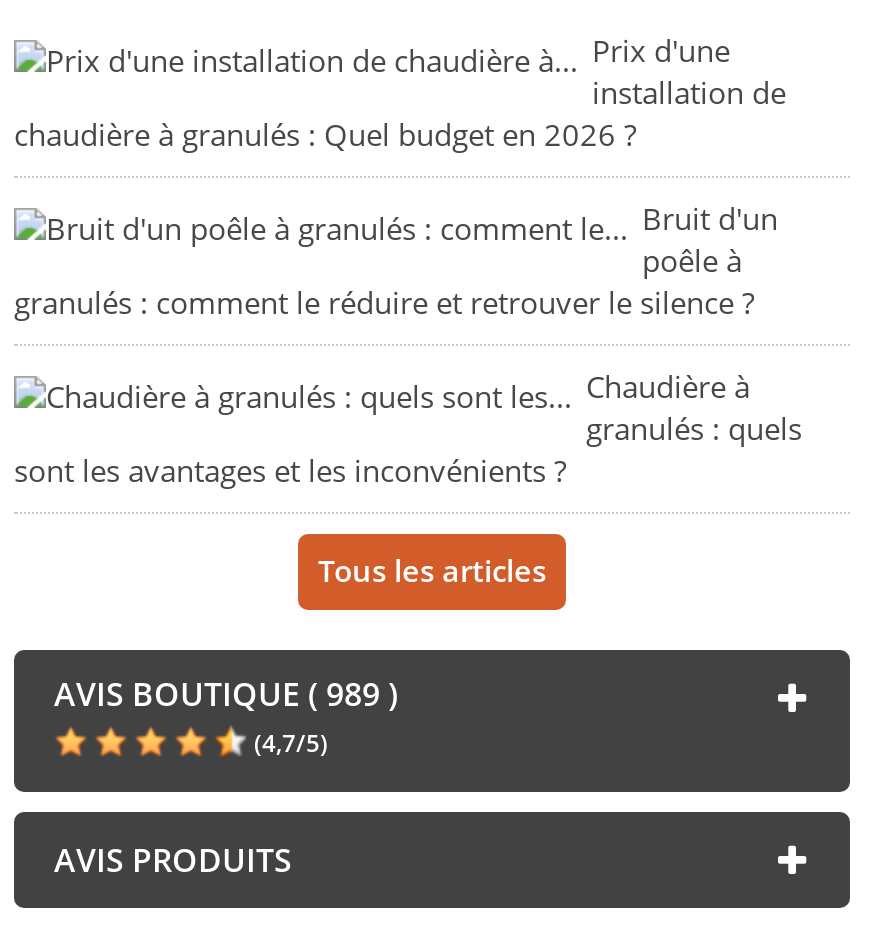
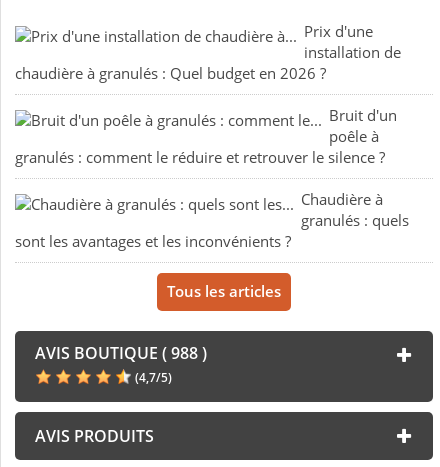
[54,672,398,716] AVIS BOUTIQUE ( 989 ) -> [35,342,207,364] AVIS BOUTIQUE ( 988 )

